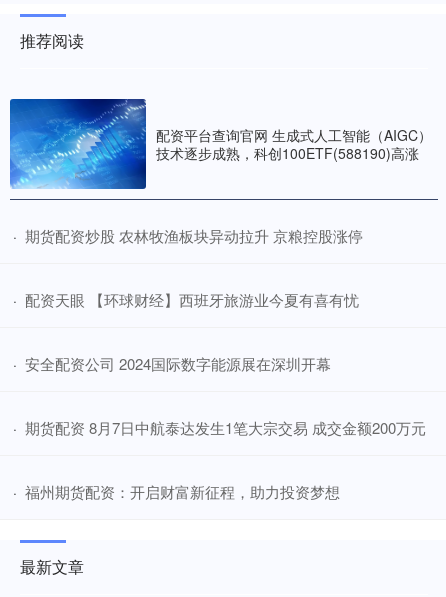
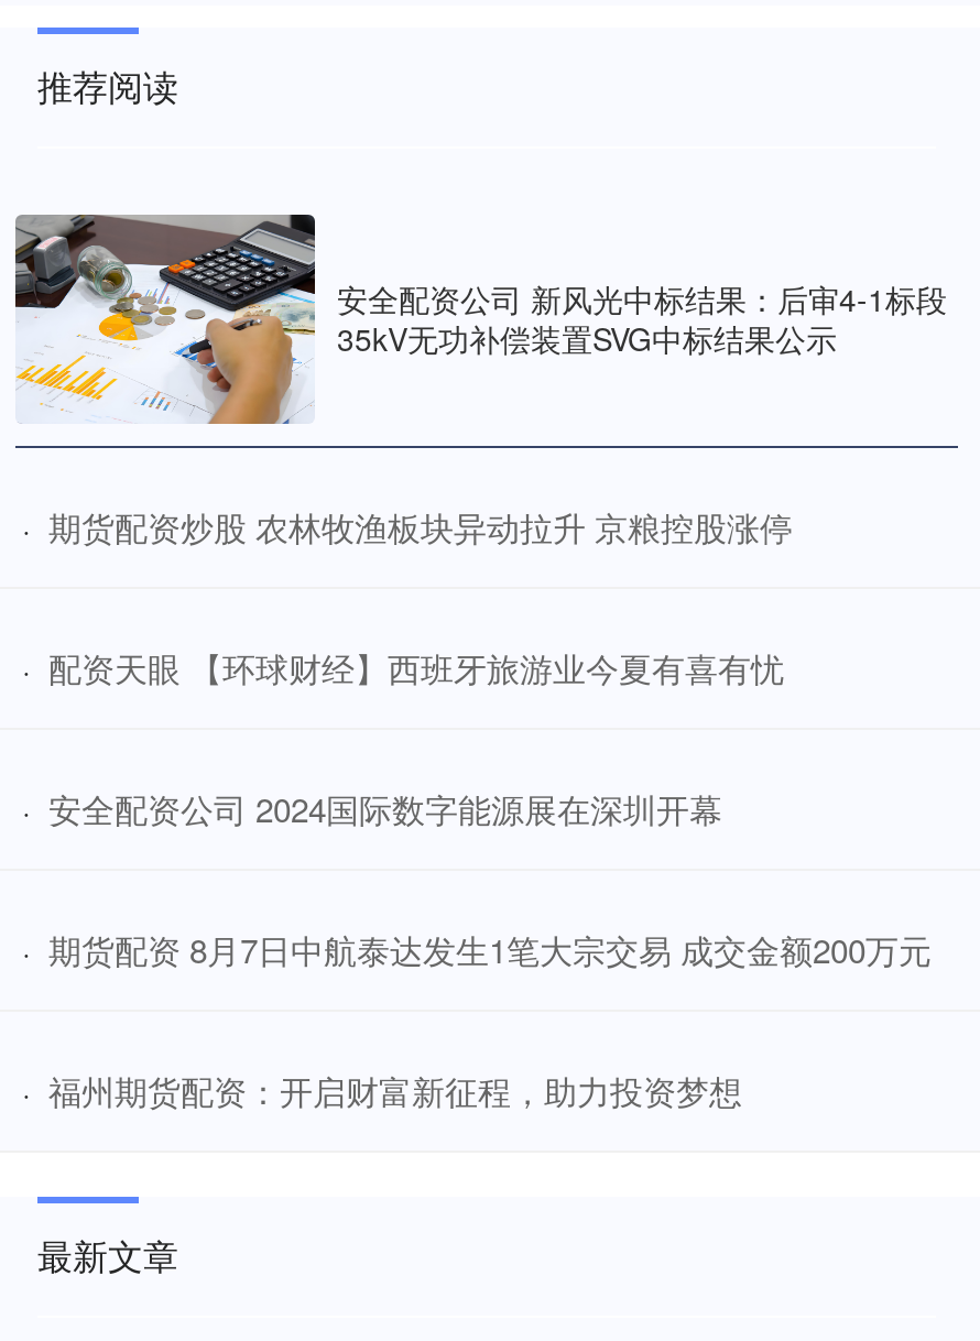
[9,98,432,190] [image] | 配资平台查询官网 生成式人工智能（AIGC） | 技术逐步成熟，科创100ETF(588190)高涨 -> [13,212,947,426] [image] | 安全配资公司 新风光中标结果：后审4-1标段 | 35kV无功补偿装置SVG中标结果公示

